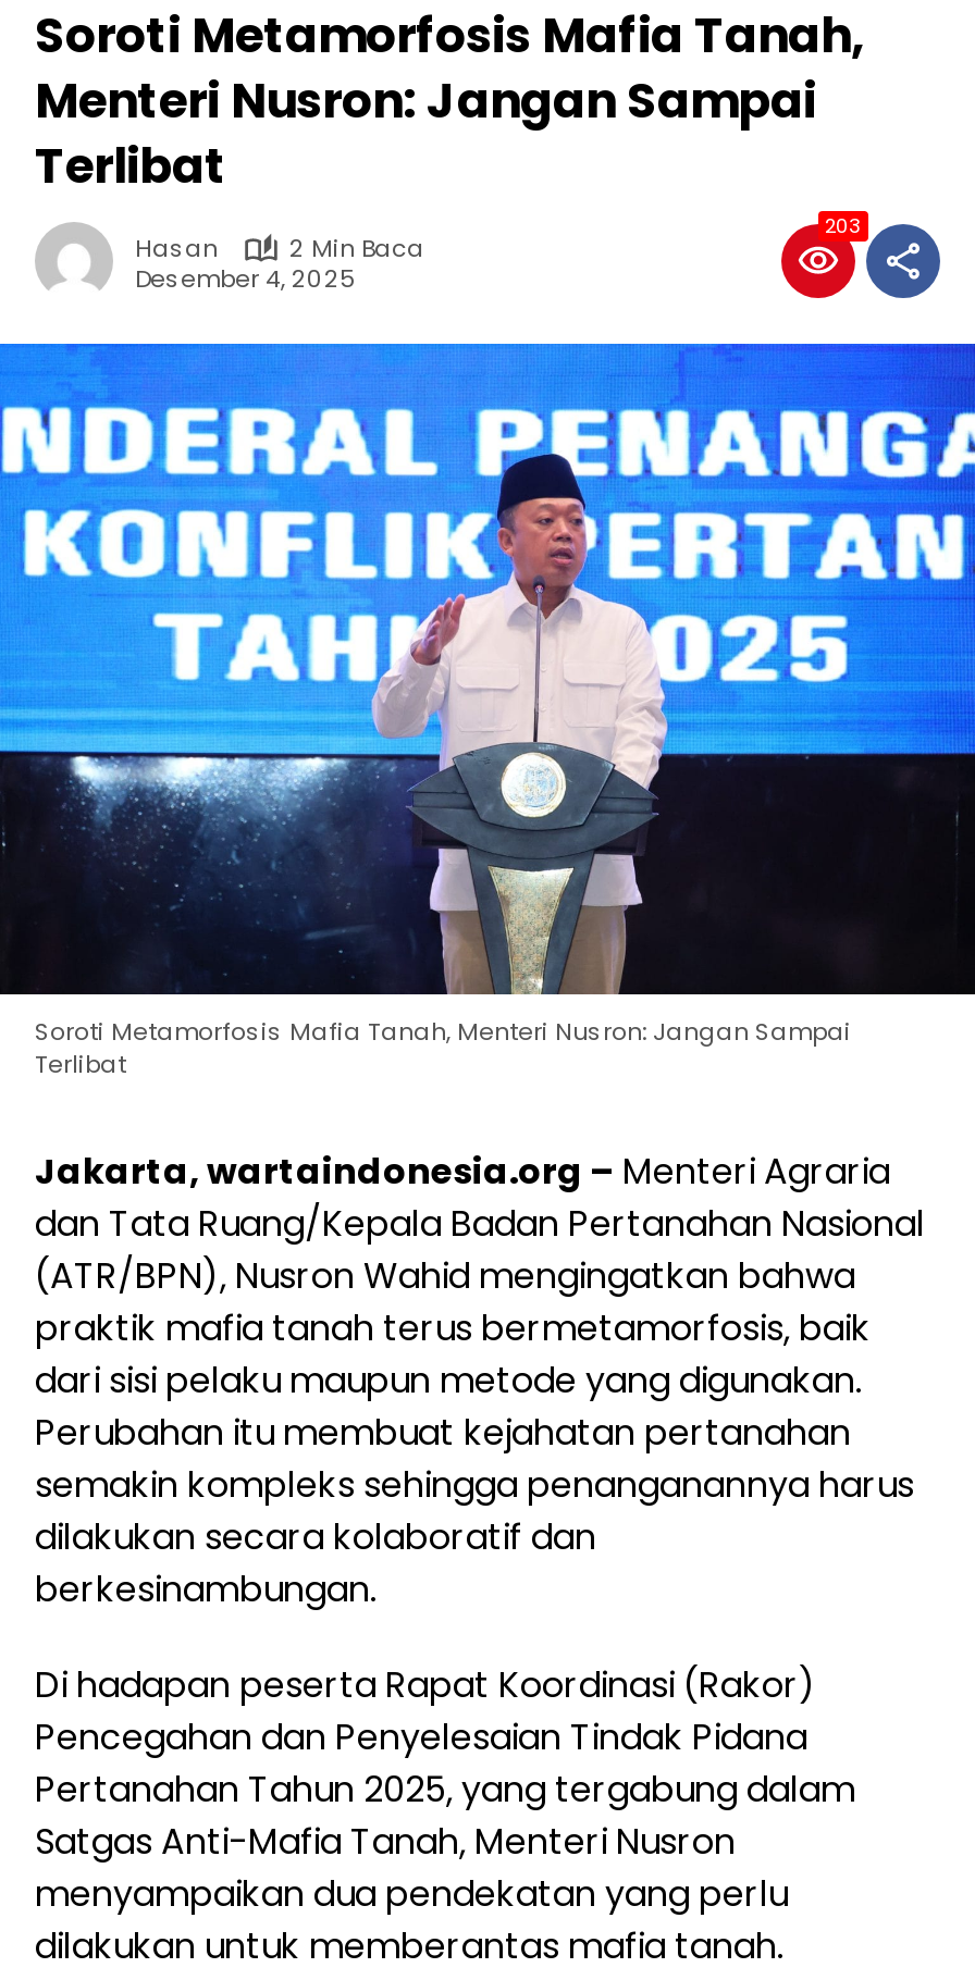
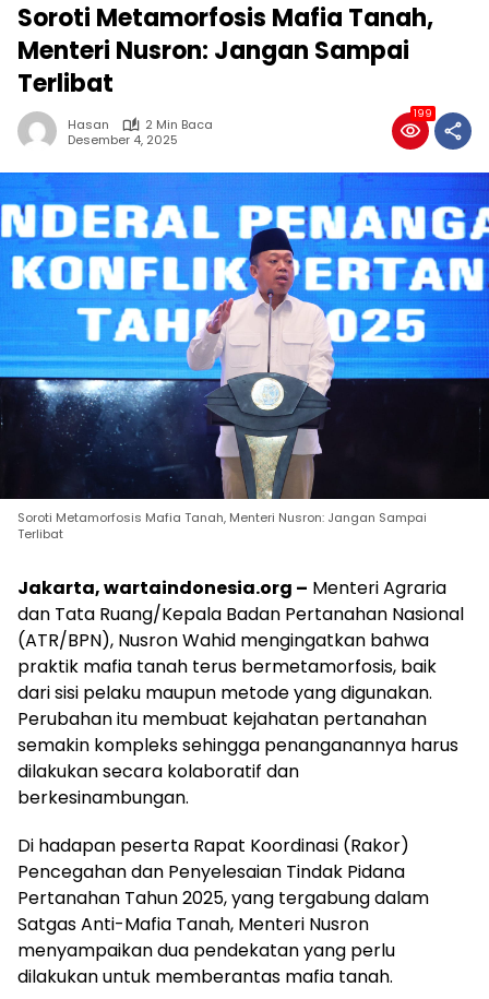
[825,213,862,239] 203 -> [414,107,432,120] 199

